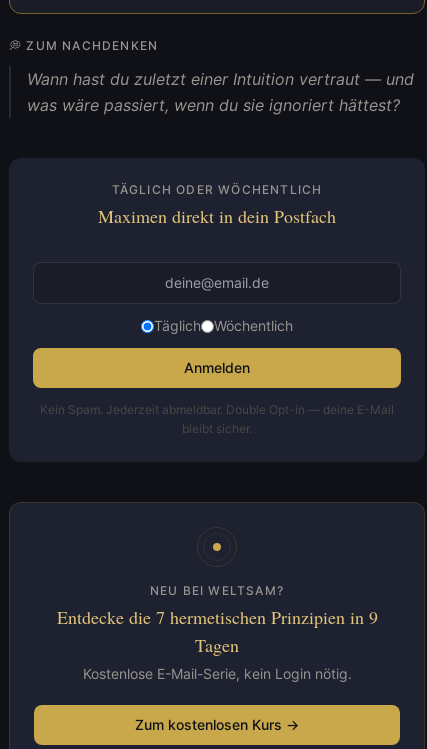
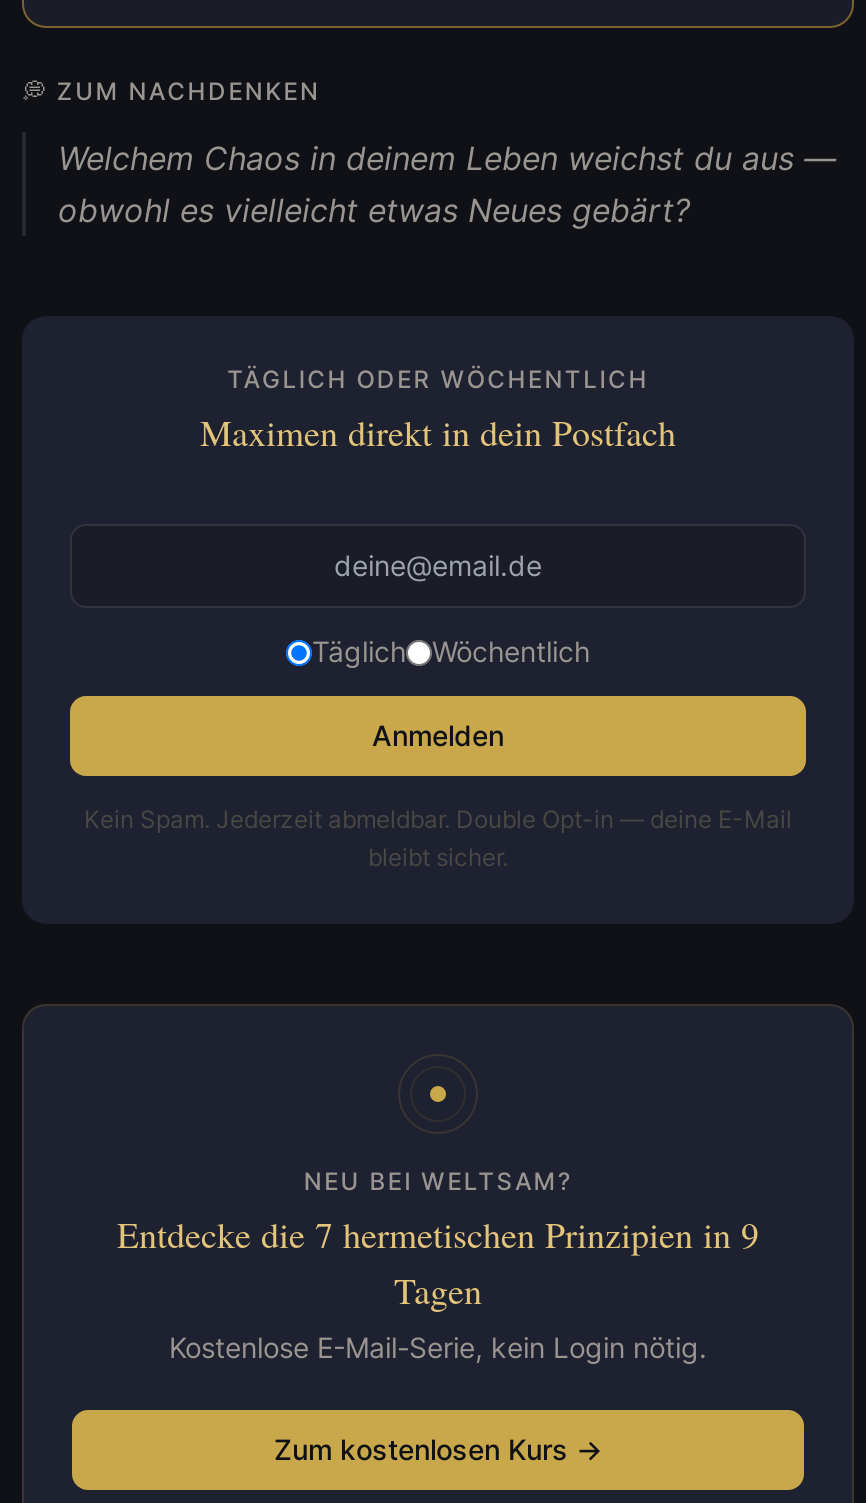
[27,69,414,115] Wann hast du zuletzt einer Intuition vertraut — und | was wäre passiert, wenn du sie ignoriert hättest? -> [58,138,836,230] Welchem Chaos in deinem Leben weichst du aus — | obwohl es vielleicht etwas Neues gebärt?

